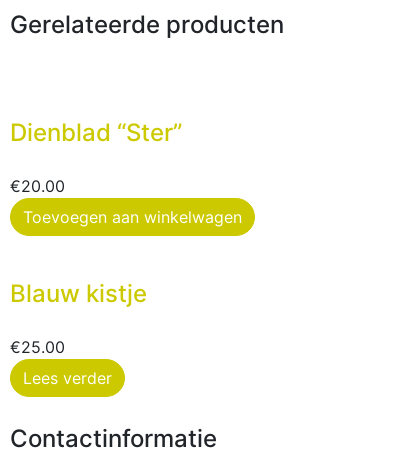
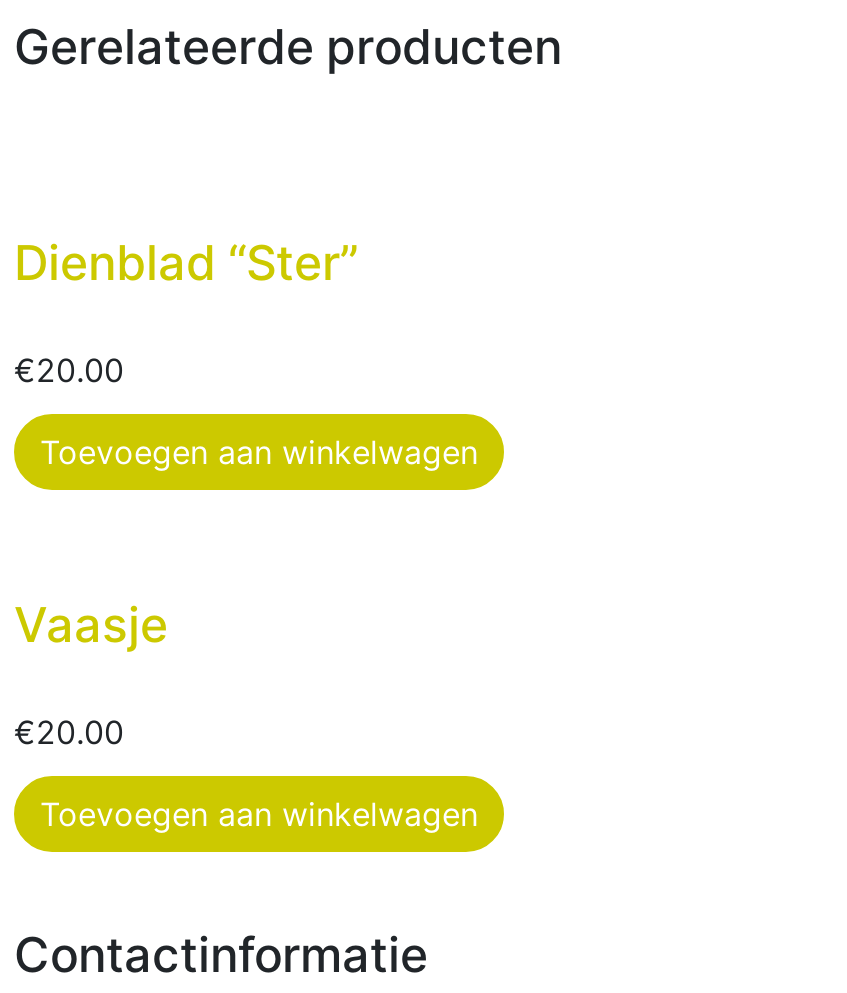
[10,279,147,308] Blauw kistje -> [14,596,168,654] Vaasje
[10,337,65,357] €25.00 -> [14,712,124,752] €20.00
[23,368,112,388] Lees verder -> [40,794,478,834] Toevoegen aan winkelwagen

